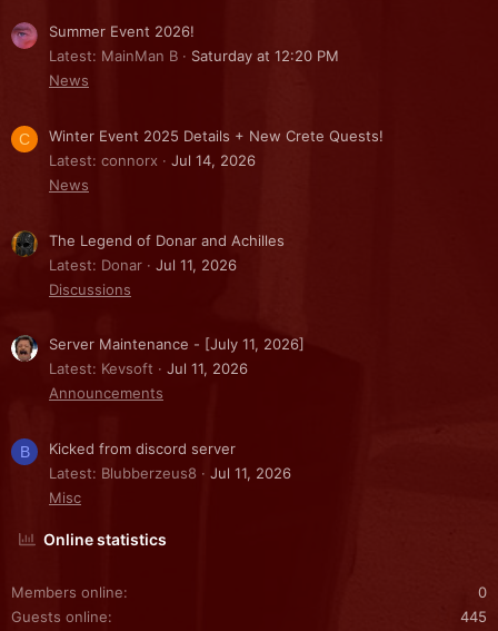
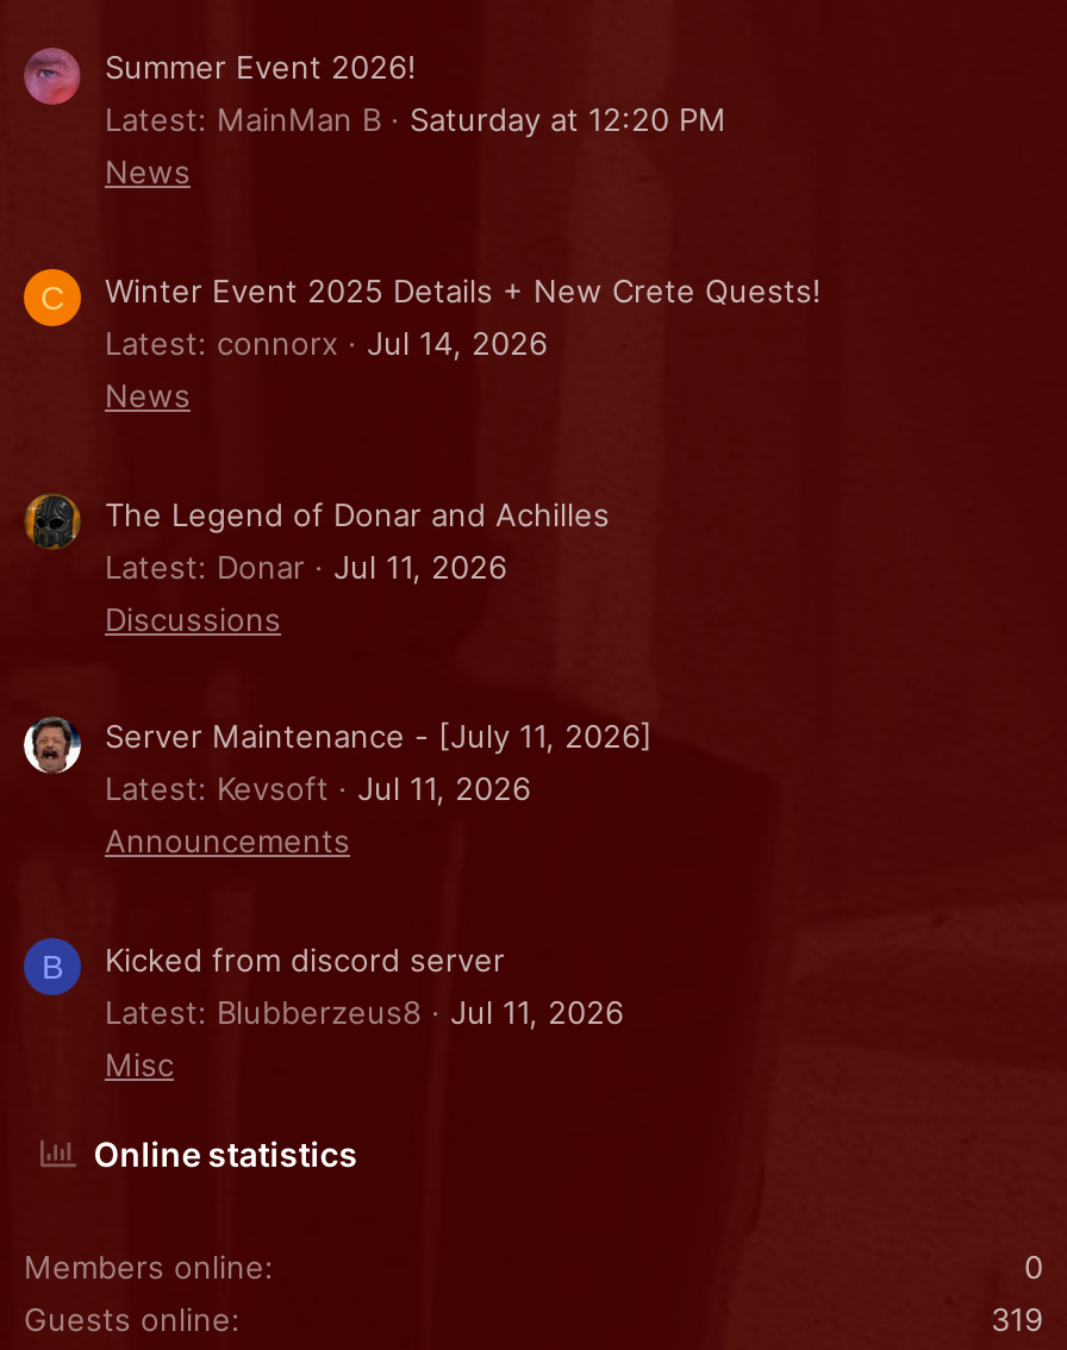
[460,608,487,625] 445 -> [991,1300,1043,1338] 319

